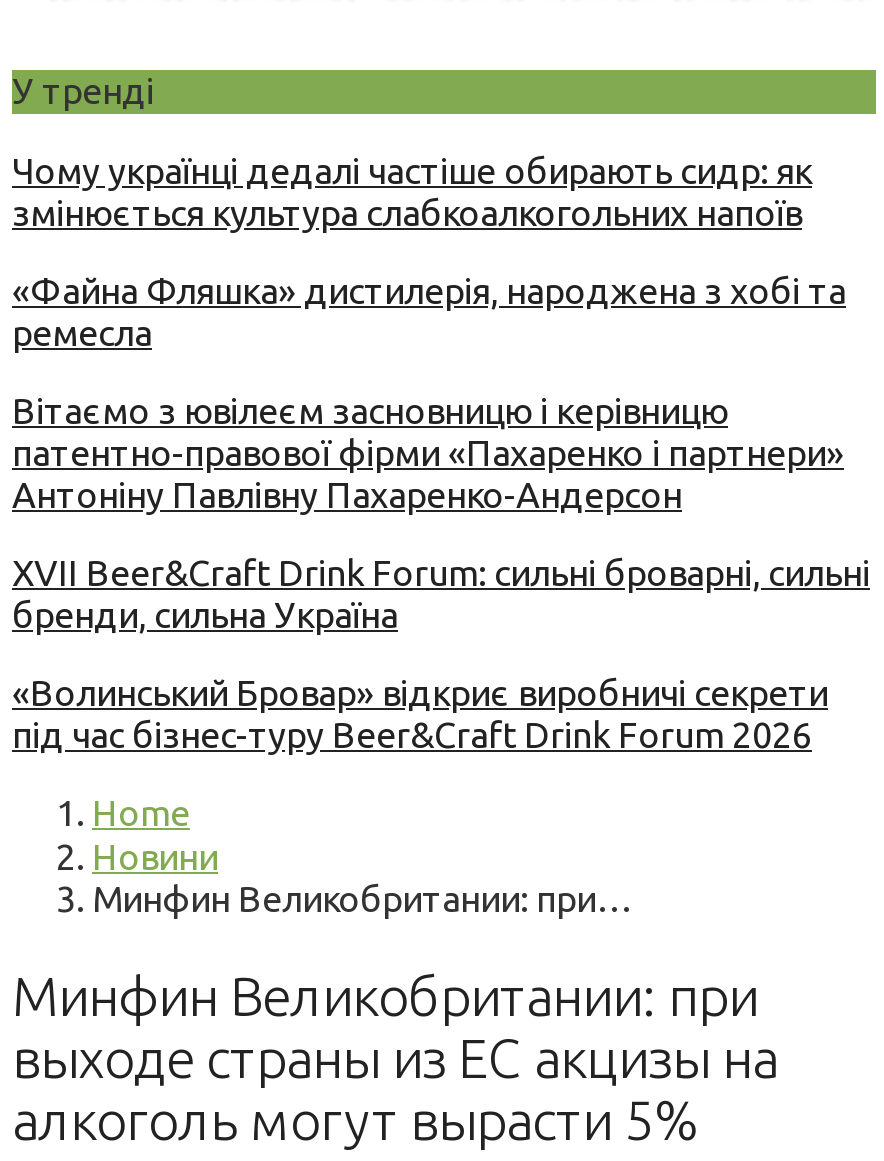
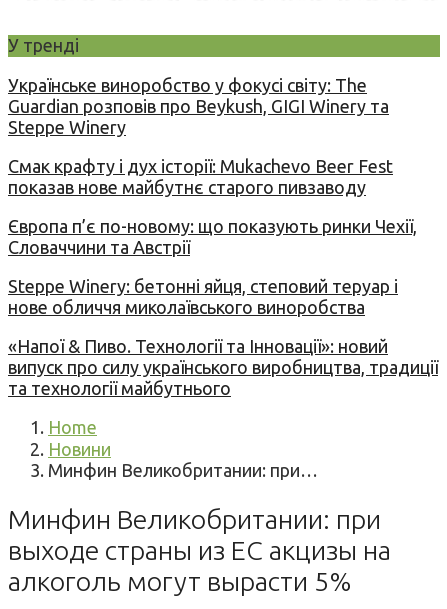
[12,150,812,232] Чому українці дедалі частіше обирають сидр: як | змінюється культура слабкоалкогольних напоїв -> [8,75,389,137] Українське виноробство у фокусі світу: The | Guardian розповів про Beykush, GIGI Winery та | Steppe Winery
[12,270,846,352] «Файна Фляшка» дистилерія, народжена з хобі та | ремесла -> [8,156,393,197] Смак крафту і дух історії: Mukachevo Beer Fest | показав нове майбутнє старого пивзаводу
[12,390,844,514] Вітаємо з ювілеєм засновницю і керівницю | патентно-правової фірми «Пахаренко і партнери» | Антоніну Павлівну Пахаренко-Андерсон -> [8,216,417,257] Європа п’є по-новому: що показують ринки Чехії, | Словаччини та Австрії
[12,552,870,634] XVII Beer&Craft Drink Forum: сильні броварні, сильні | бренди, сильна Україна -> [8,276,398,317] Steppe Winery: бетонні яйця, степовий теруар і | нове обличчя миколаївського виноробства
[12,672,828,754] «Волинський Бровар» відкриє виробничі секрети | під час бізнес-туру Beer&Craft Drink Forum 2026 -> [8,336,438,398] «Напої & Пиво. Технології та Інновації»: новий | випуск про силу українського виробництва, традиції | та технології майбутнього

